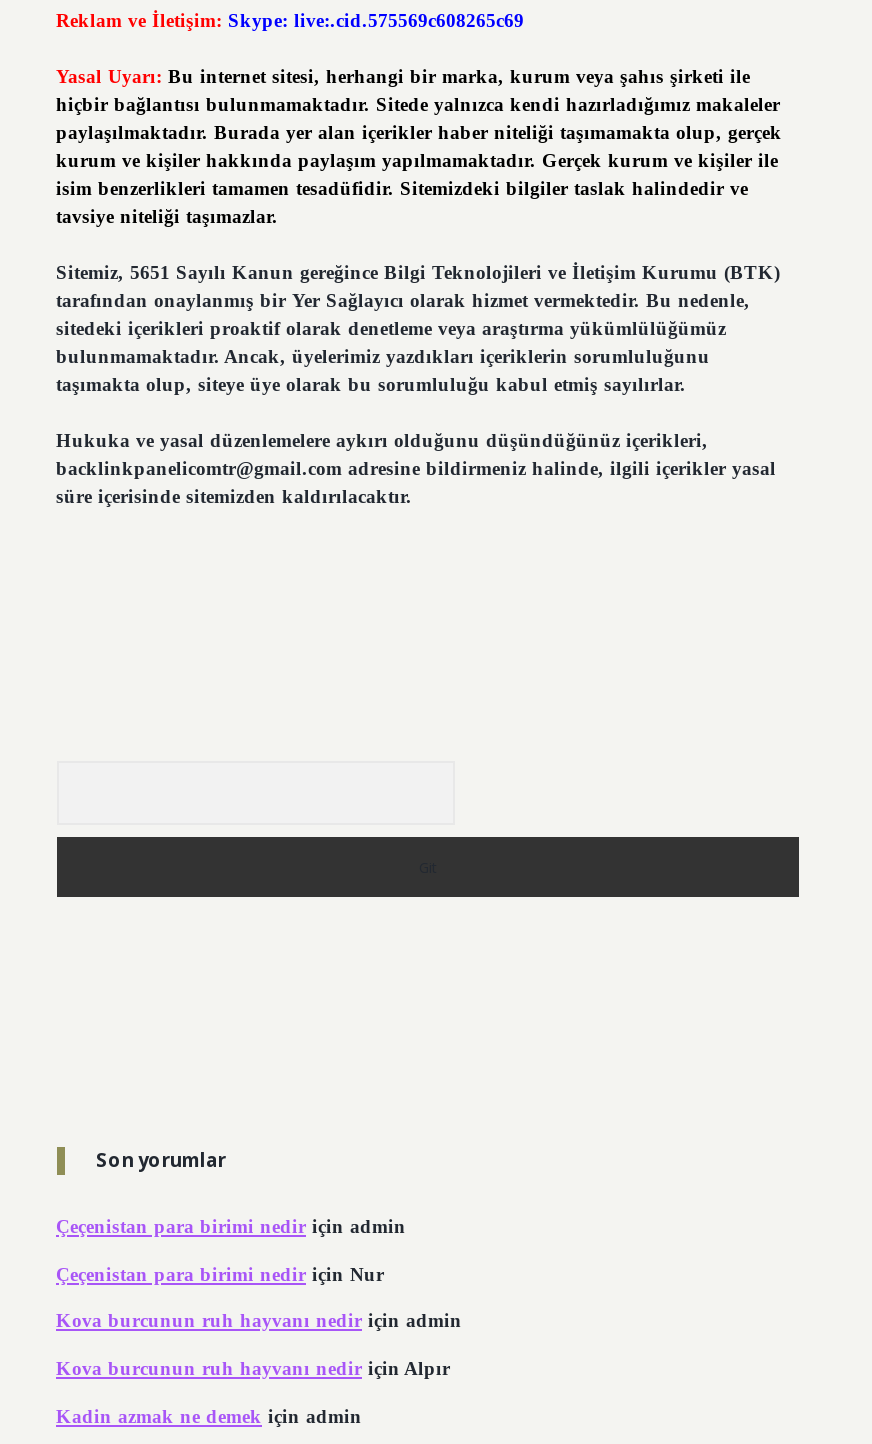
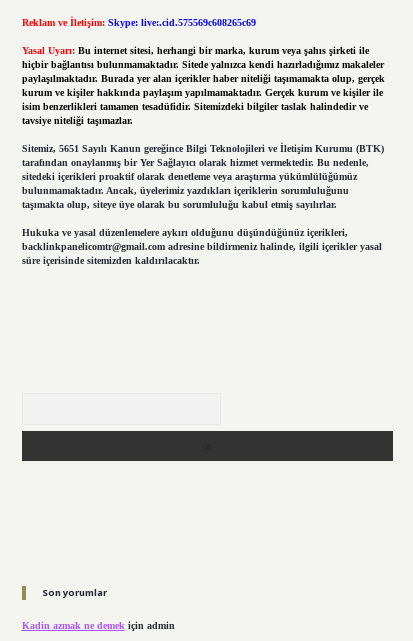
[56,1215,462,1379] Çeçenistan para birimi nedir için admin | Çeçenistan para birimi nedir için Nur | Kova burcunun ruh hayvanı nedir için admin | Kova burcunun ruh hayvanı nedir için Alpır -> none

